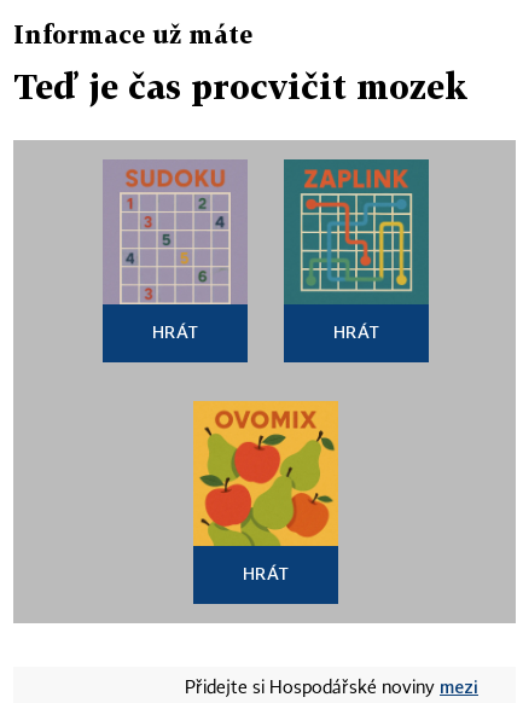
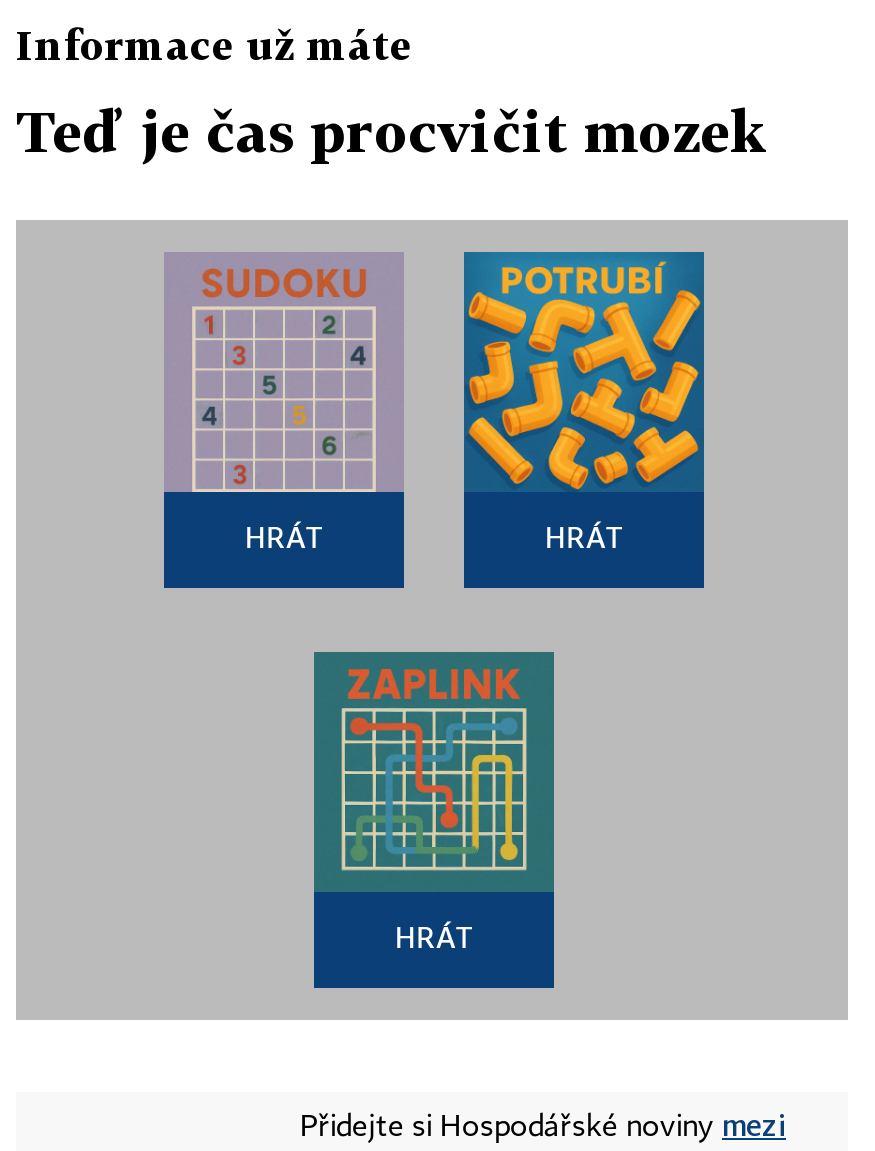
[286,159,426,302] [image] -> [466,252,700,490] [image]
[192,400,339,547] [image] -> [312,650,556,892] [image]

